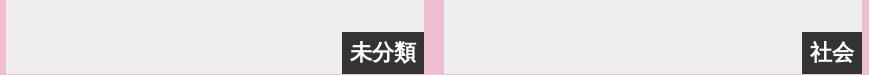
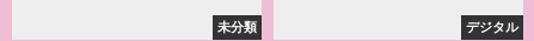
[810,41,854,63] 社会 -> [466,21,518,34] デジタル

